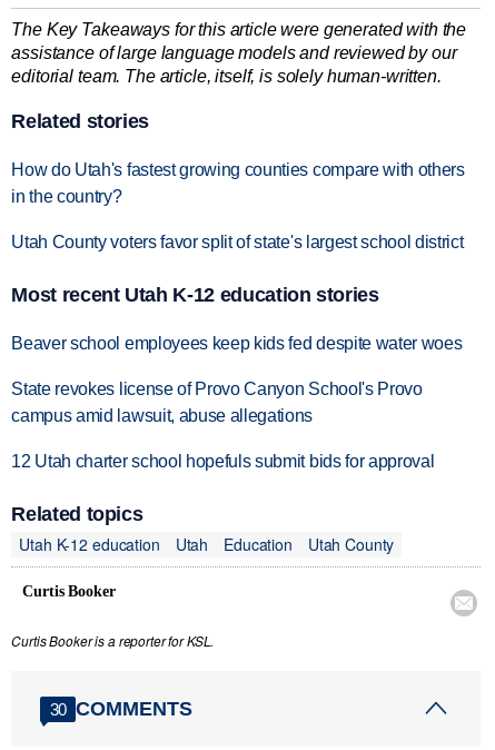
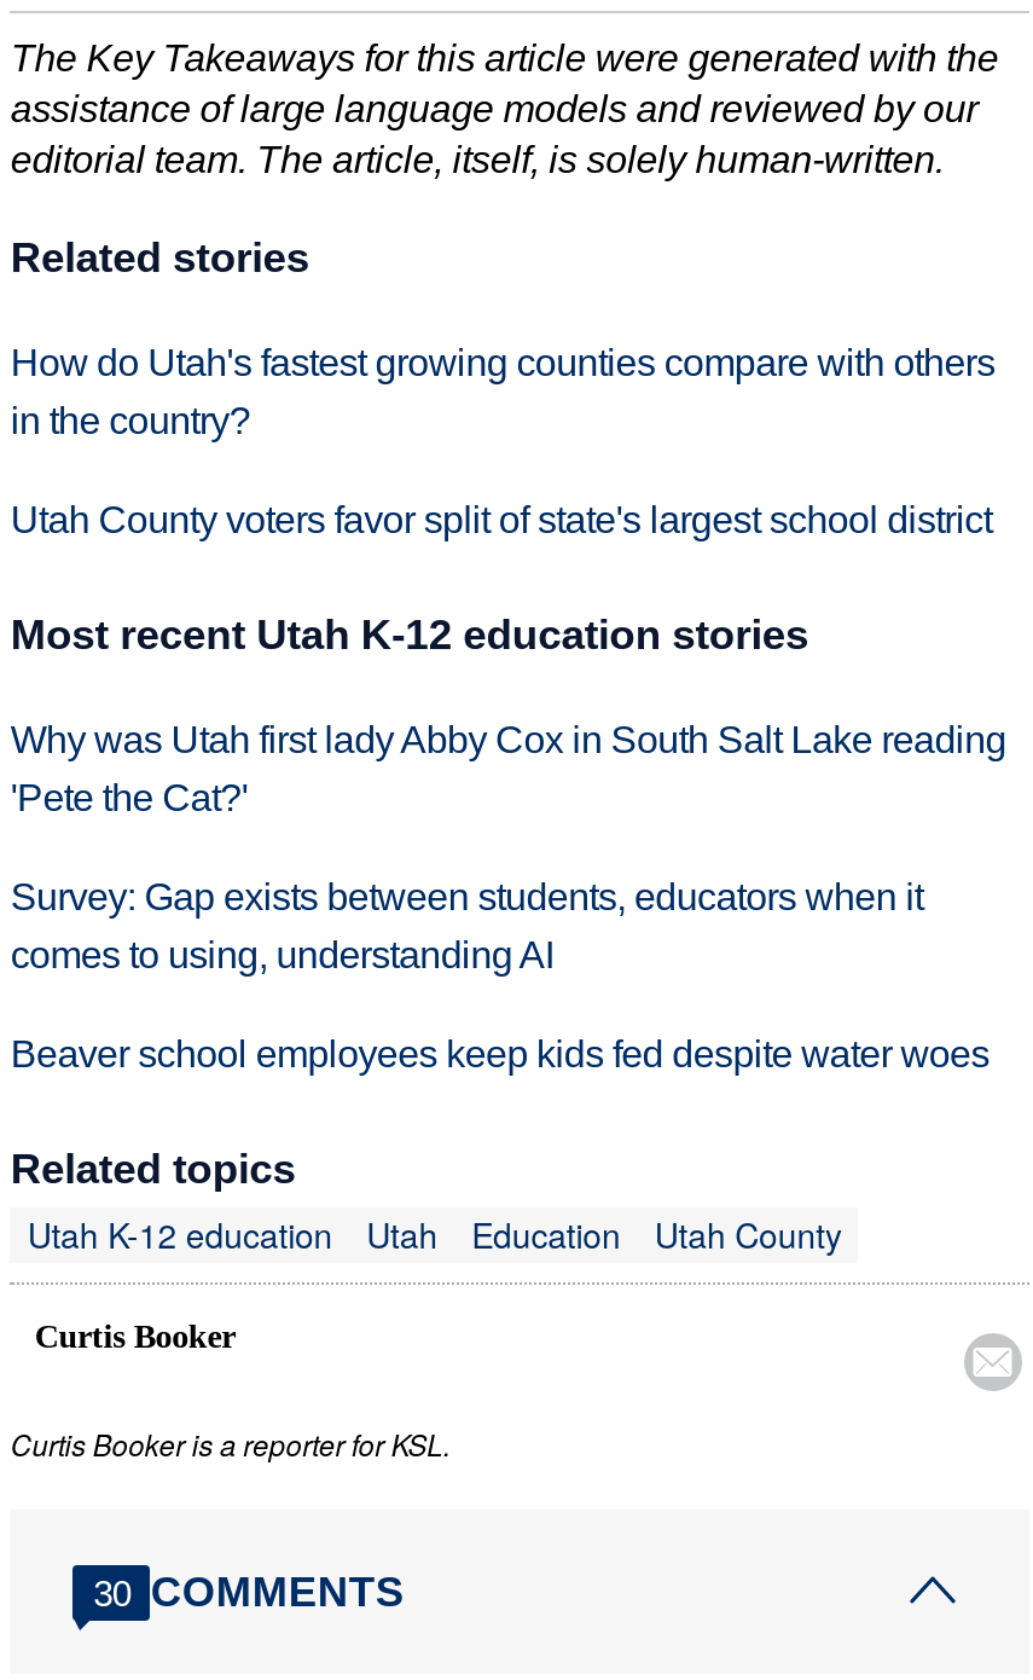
none -> [10,720,1006,976] Why was Utah first lady Abby Cox in South Salt Lake reading | 'Pete the Cat?' | Survey: Gap exists between students, educators when it | comes to using, understanding AI
moved [11,334,462,353] -> [10,1034,989,1075]: Beaver school employees keep kids fed despite water woes
[11,380,434,471] State revokes license of Provo Canyon School's Provo | campus amid lawsuit, abuse allegations | 12 Utah charter school hopefuls submit bids for approval -> none

